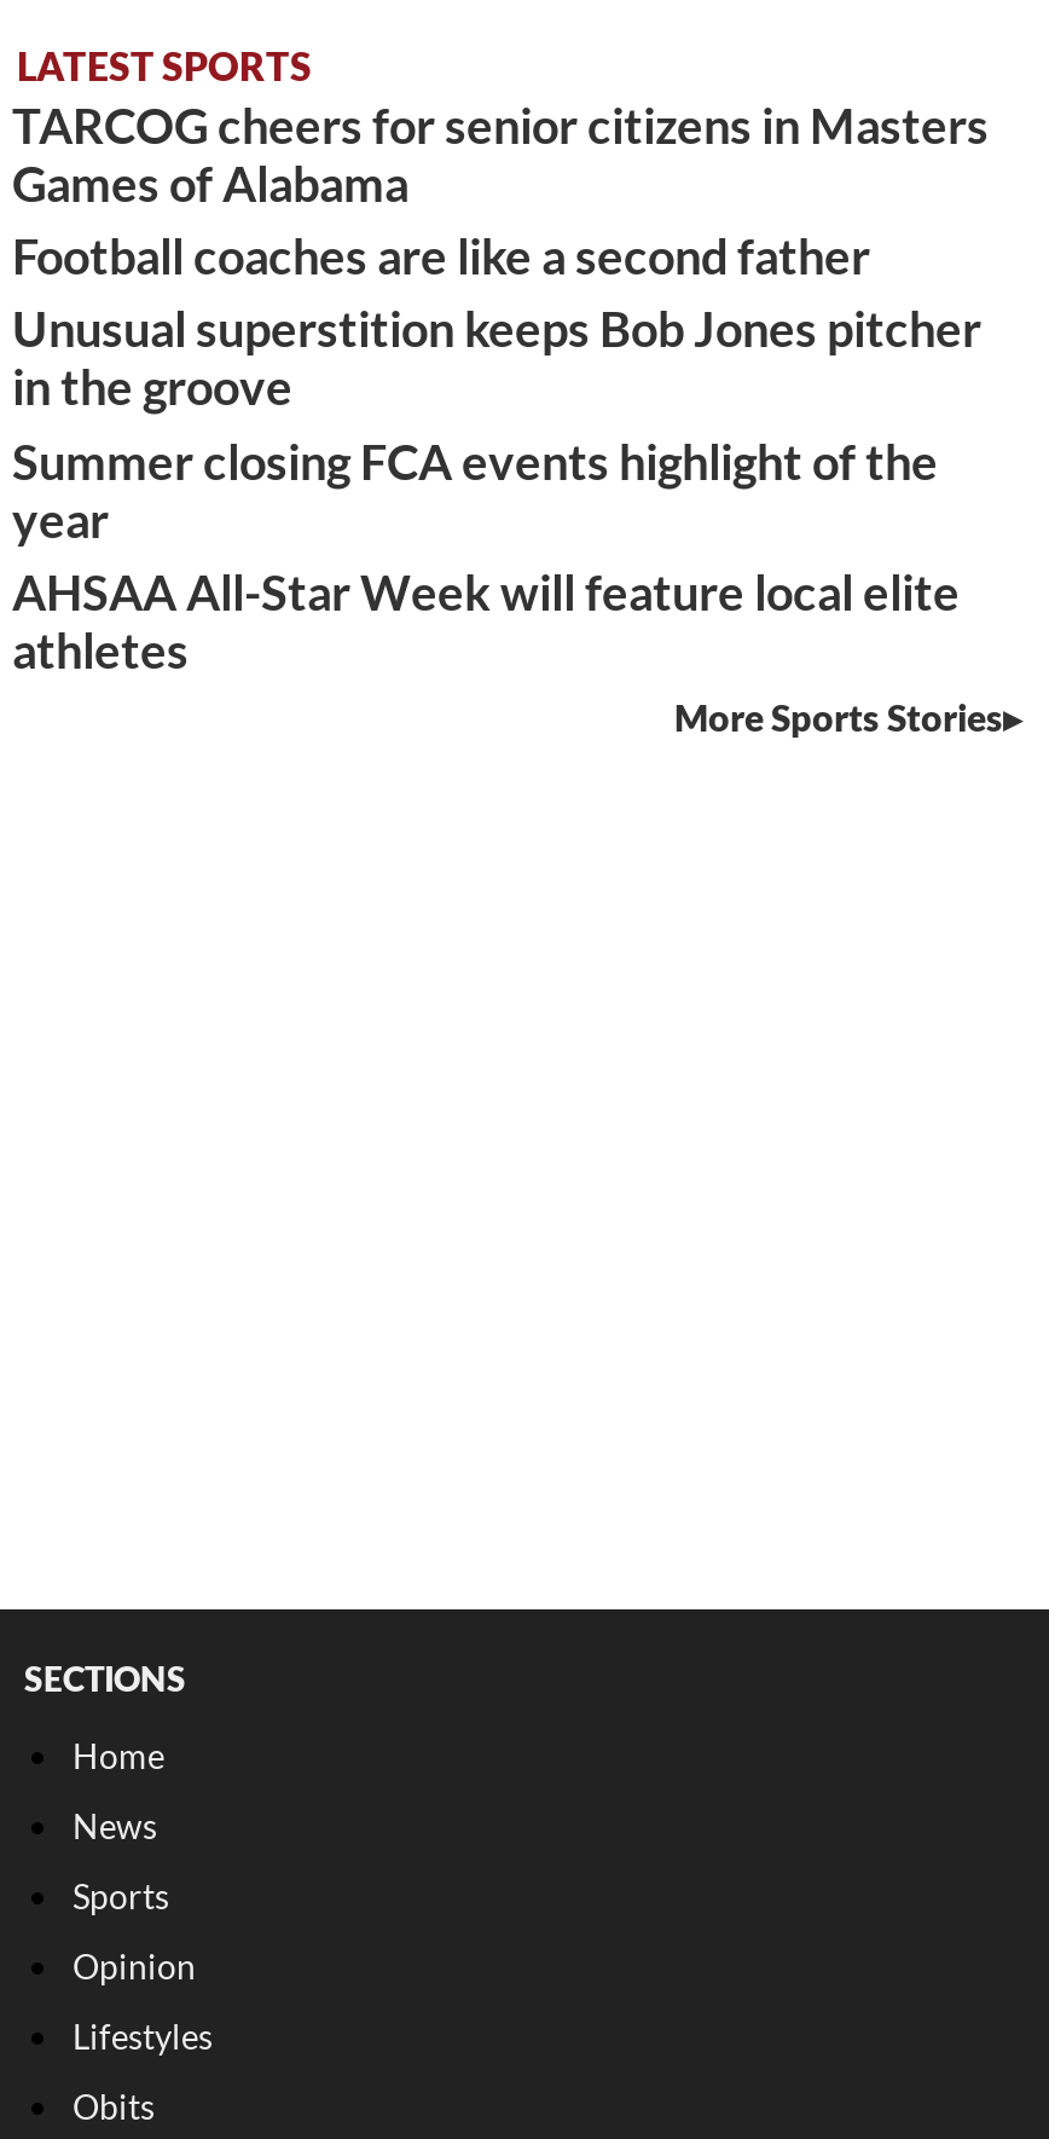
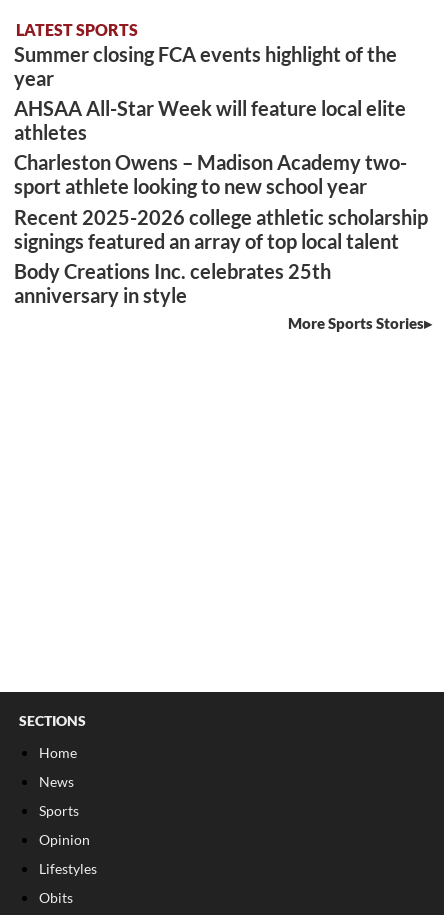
[12,95,989,416] TARCOG cheers for senior citizens in Masters | Games of Alabama | Football coaches are like a second father | Unusual superstition keeps Bob Jones pitcher | in the groove -> none
moved [12,431,960,678] -> [14,42,406,144]: Summer closing FCA events highlight of the | year | AHSAA All-Star Week will feature local elite | athletes
none -> [14,150,428,307] Charleston Owens – Madison Academy two- | sport athlete looking to new school year | Recent 2025-2026 college athletic scholarship | signings featured an array of top local talent | Body Creations Inc. celebrates 25th | anniversary in style

